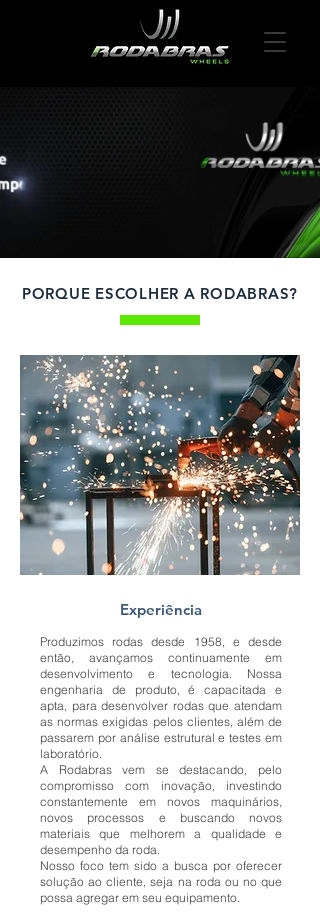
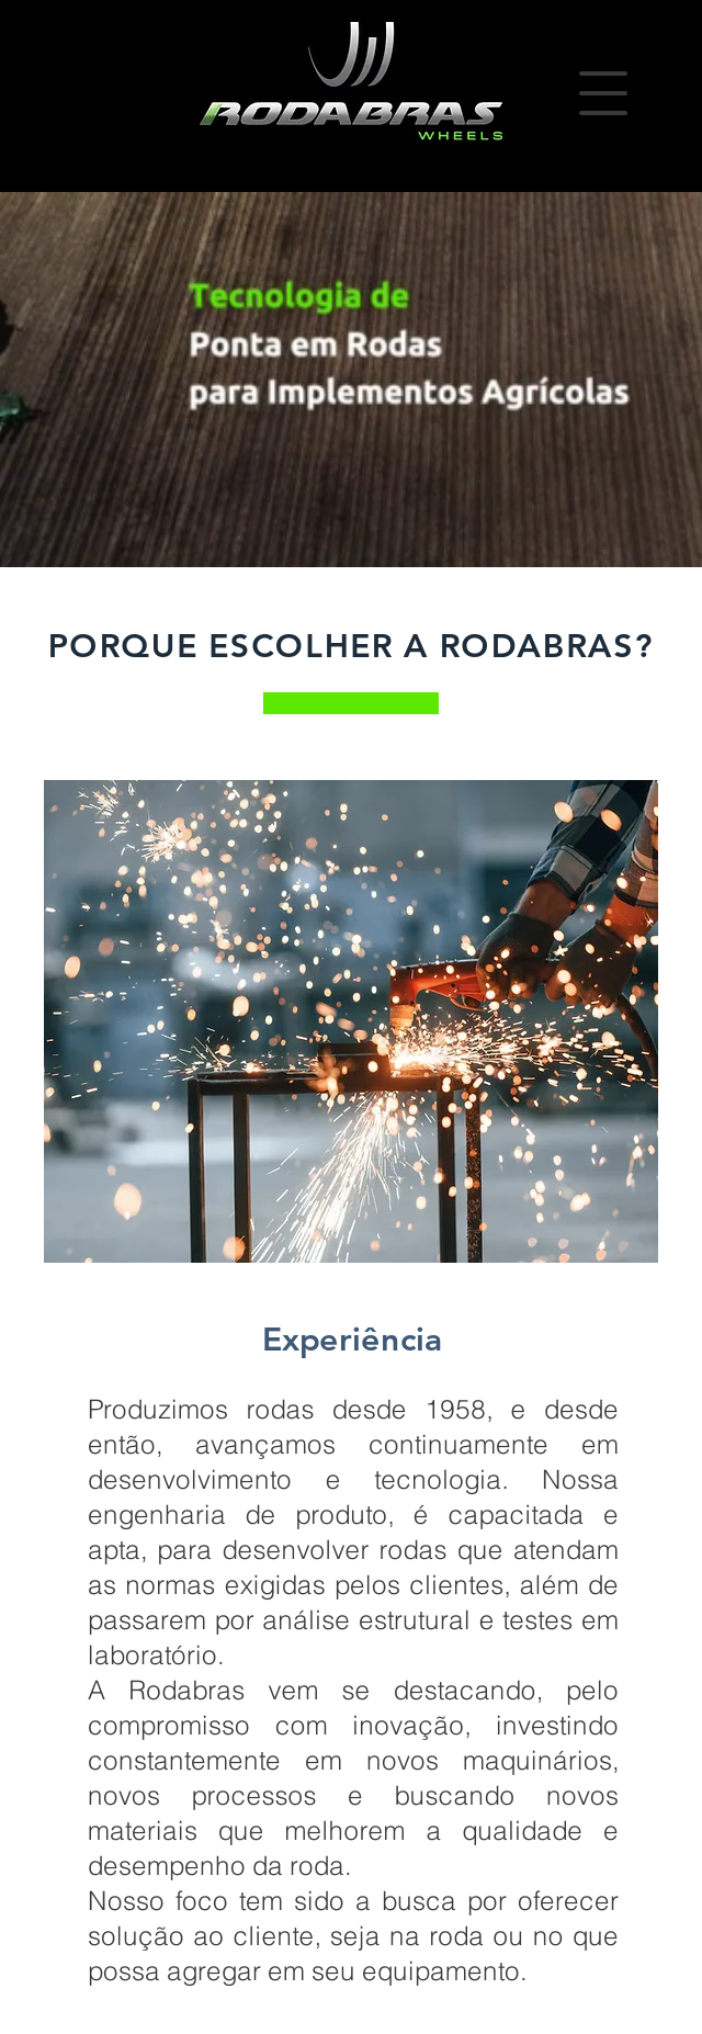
[3,87,317,258] [image] -> [7,190,695,567] [image]

